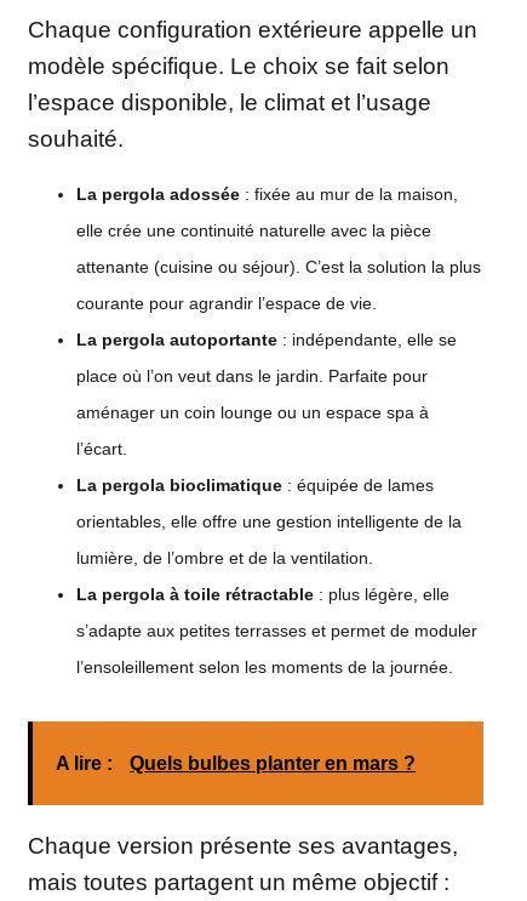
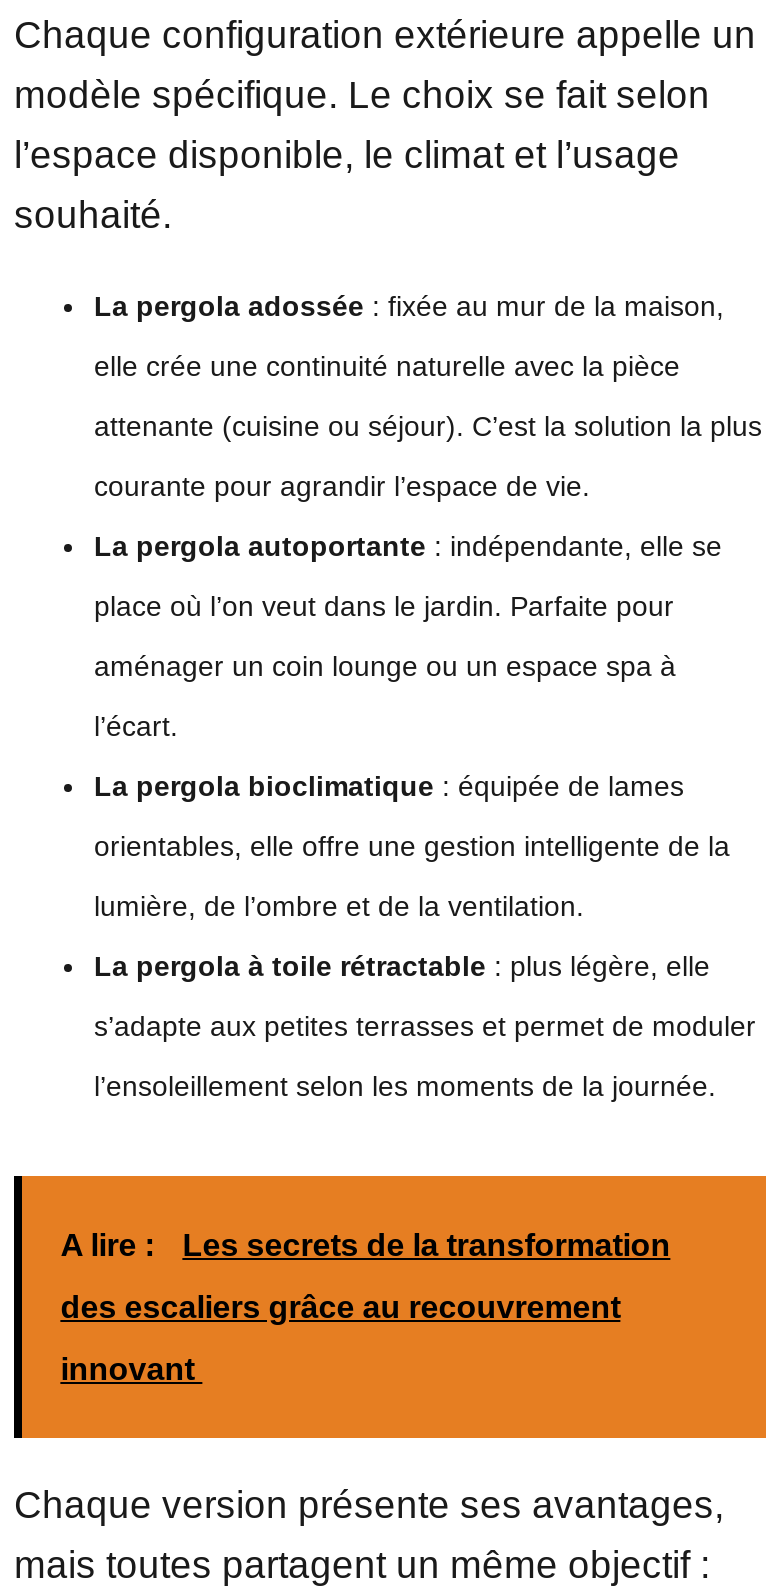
[56,753,416,774] A lire : Quels bulbes planter en mars ? -> [60,1228,670,1386] A lire : Les secrets de la transformation | des escaliers grâce au recouvrement | innovant

